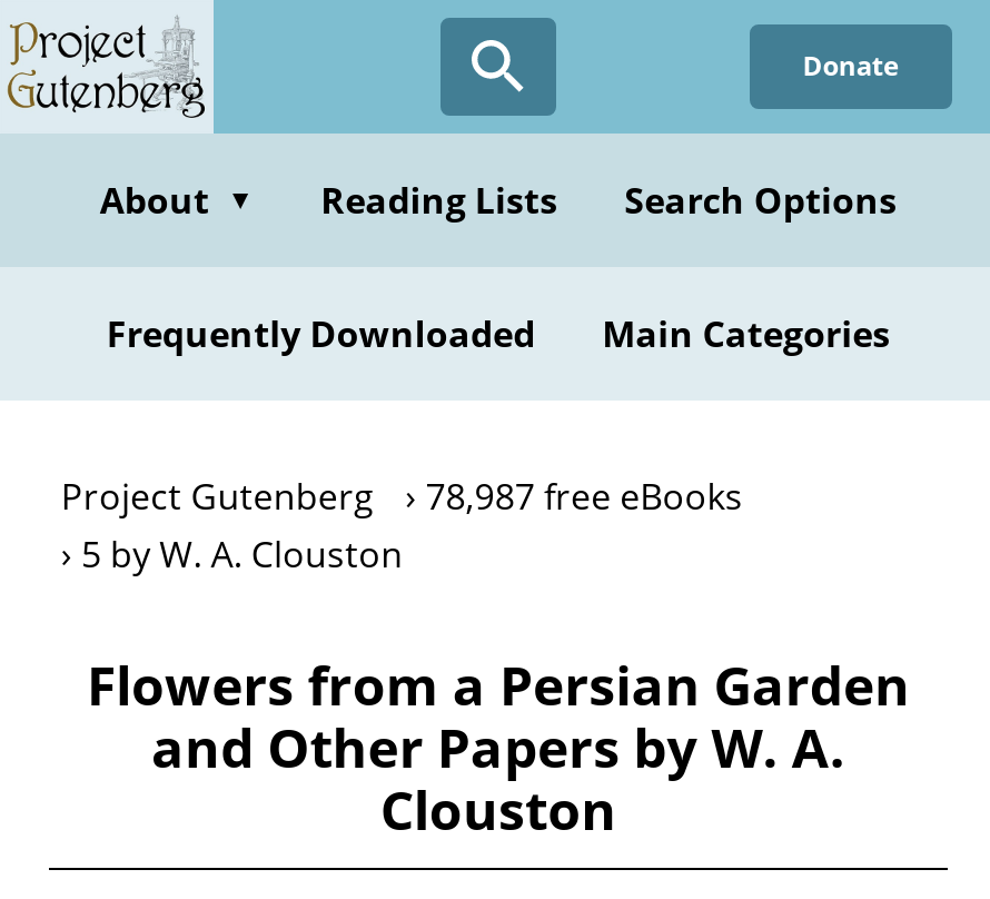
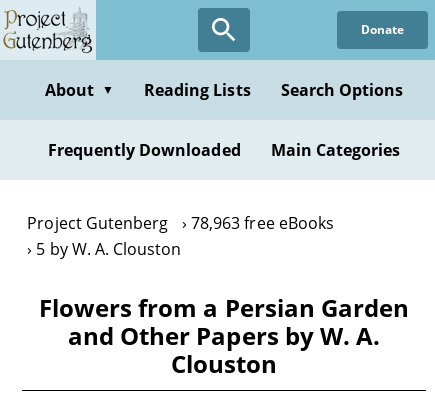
[61,472,743,521] Project Gutenberg 78,987 free eBooks -> [27,212,334,234] Project Gutenberg 78,963 free eBooks

